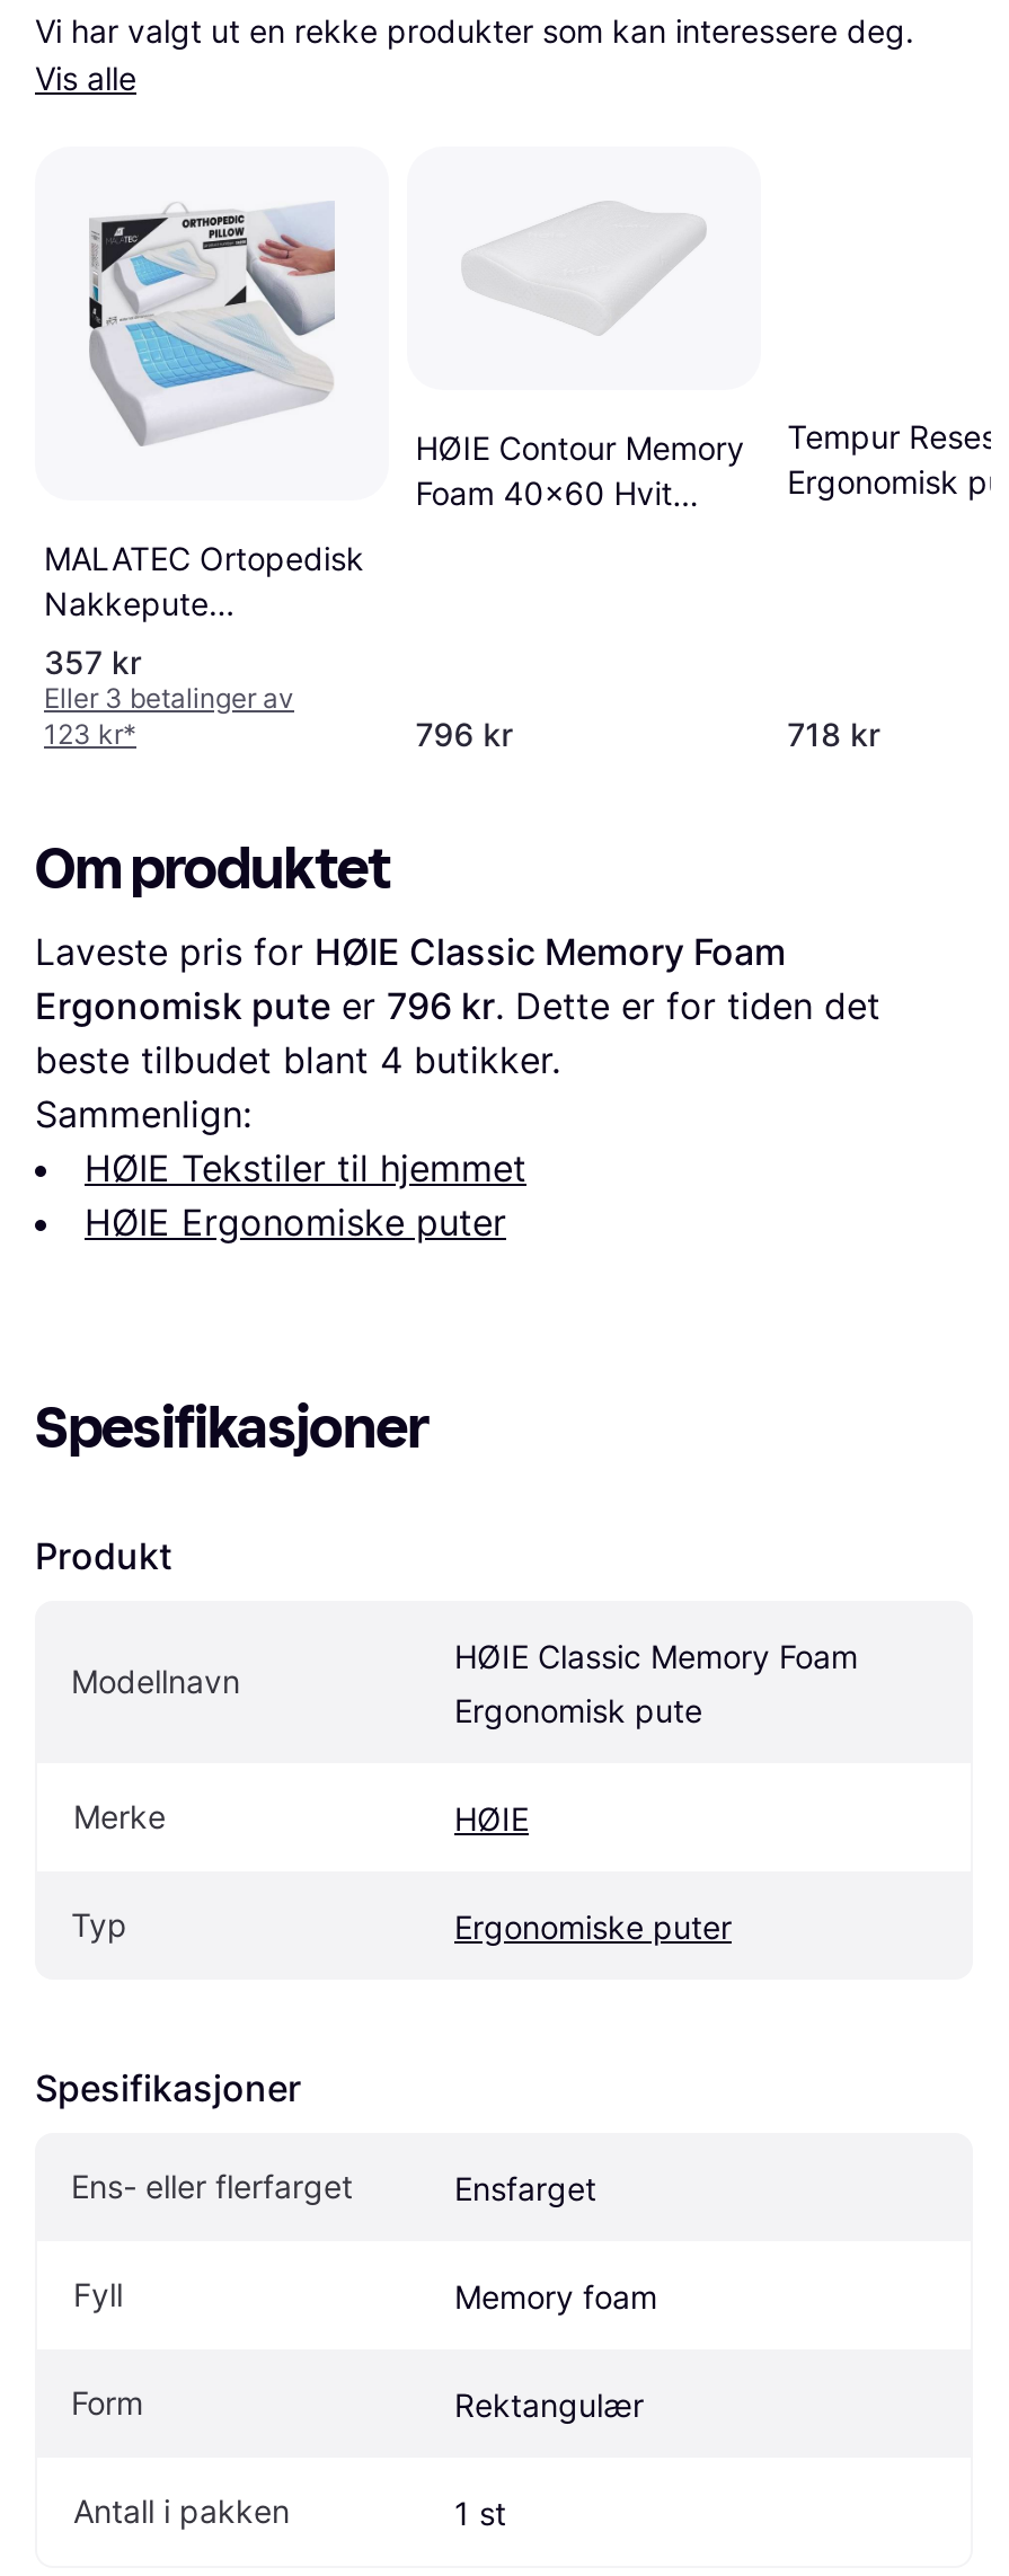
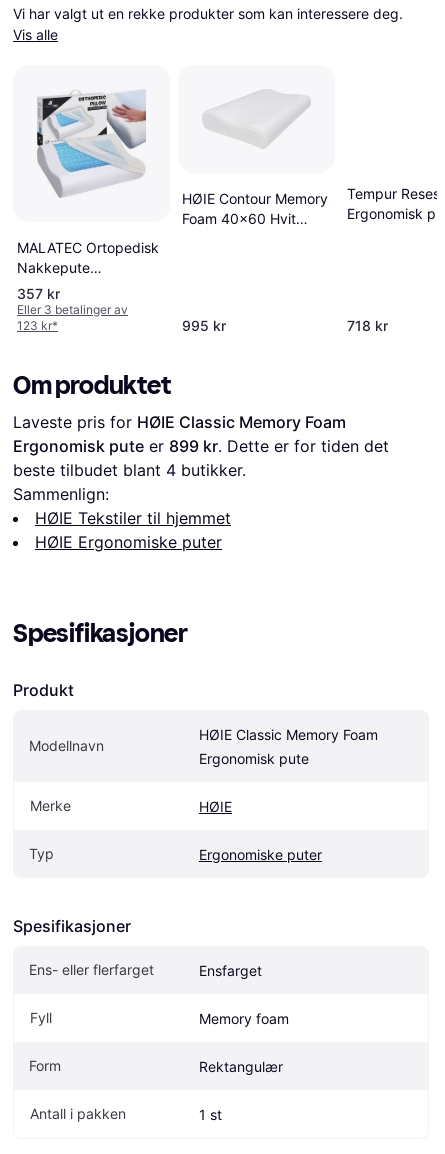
[416,714,513,753] 796 kr -> [182,317,226,334] 995 kr
[35,983,880,1028] Ergonomisk pute er 796 kr. Dette er for tiden det -> [13,436,389,456] Ergonomisk pute er 899 kr. Dette er for tiden det

